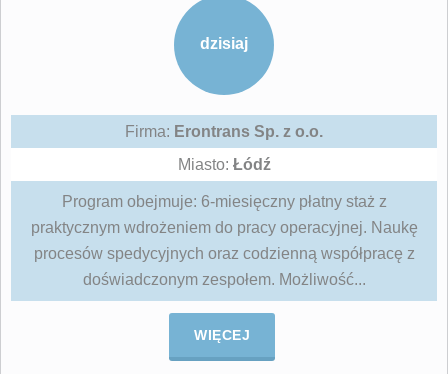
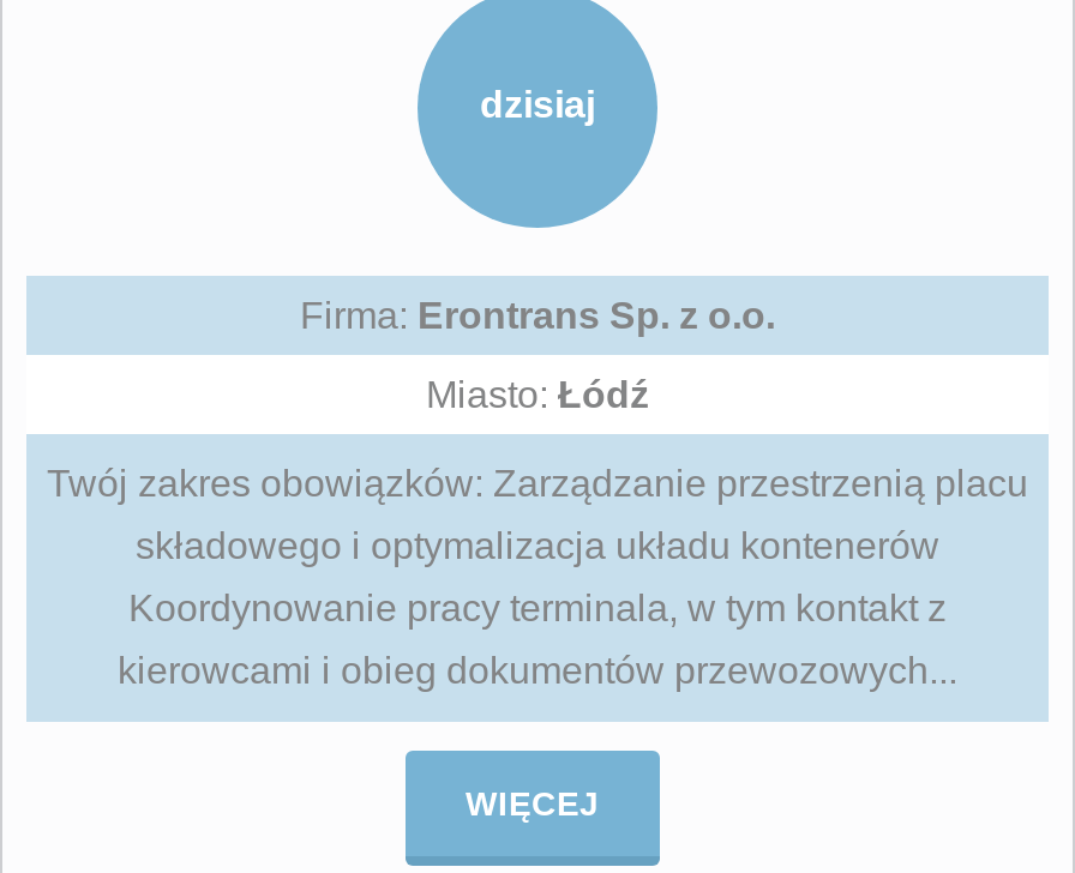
[61,193,386,210] Program obejmuje: 6-miesięczny płatny staż z -> [47,463,1028,504] Twój zakres obowiązków: Zarządzanie przestrzenią placu
[30,219,417,236] praktycznym wdrożeniem do pracy operacyjnej. Naukę -> [136,525,939,566] składowego i optymalizacja układu kontenerów
[33,245,414,262] procesów spedycyjnych oraz codzienną współpracę z -> [128,588,947,628] Koordynowanie pracy terminala, w tym kontakt z
[82,271,365,288] doświadczonym zespołem. Możliwość... -> [118,650,957,691] kierowcami i obieg dokumentów przewozowych...

